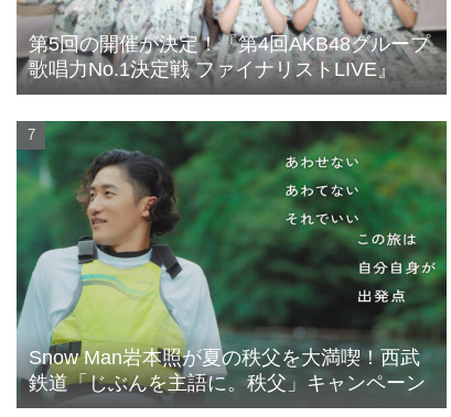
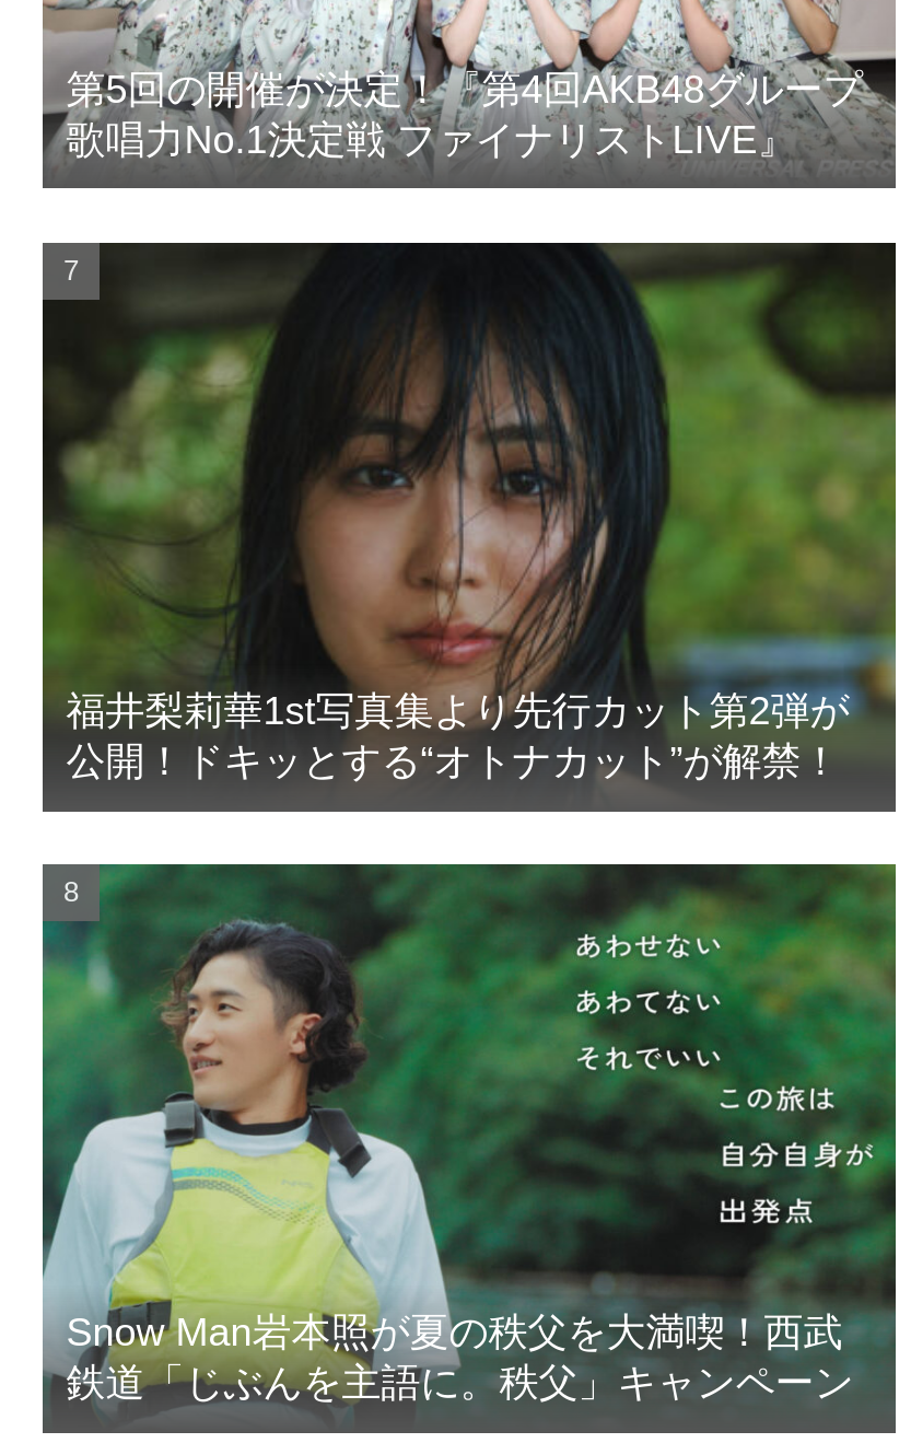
none -> [43,243,896,783] [image] | 福井梨莉華1st写真集より先行カット第2弾が | 公開！ドキッとする“オトナカット”が解禁！

